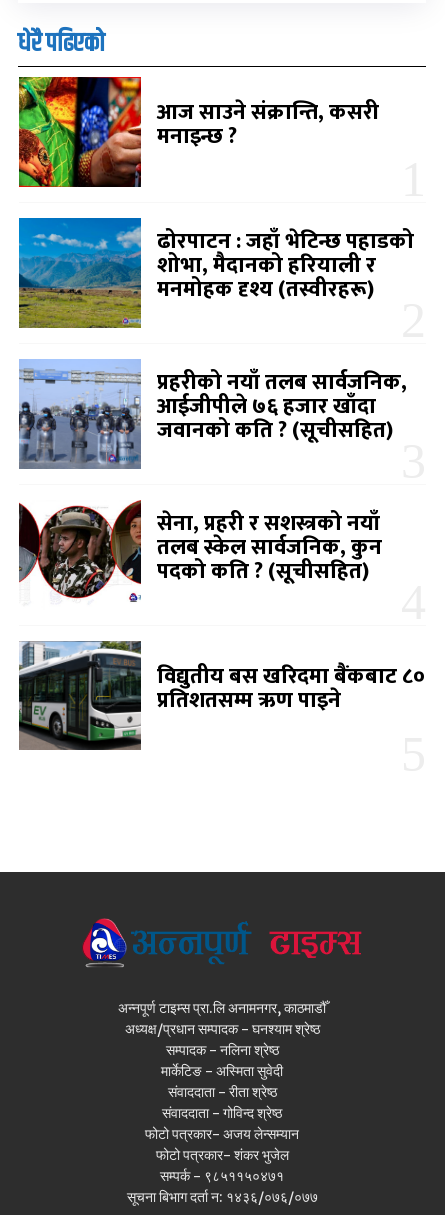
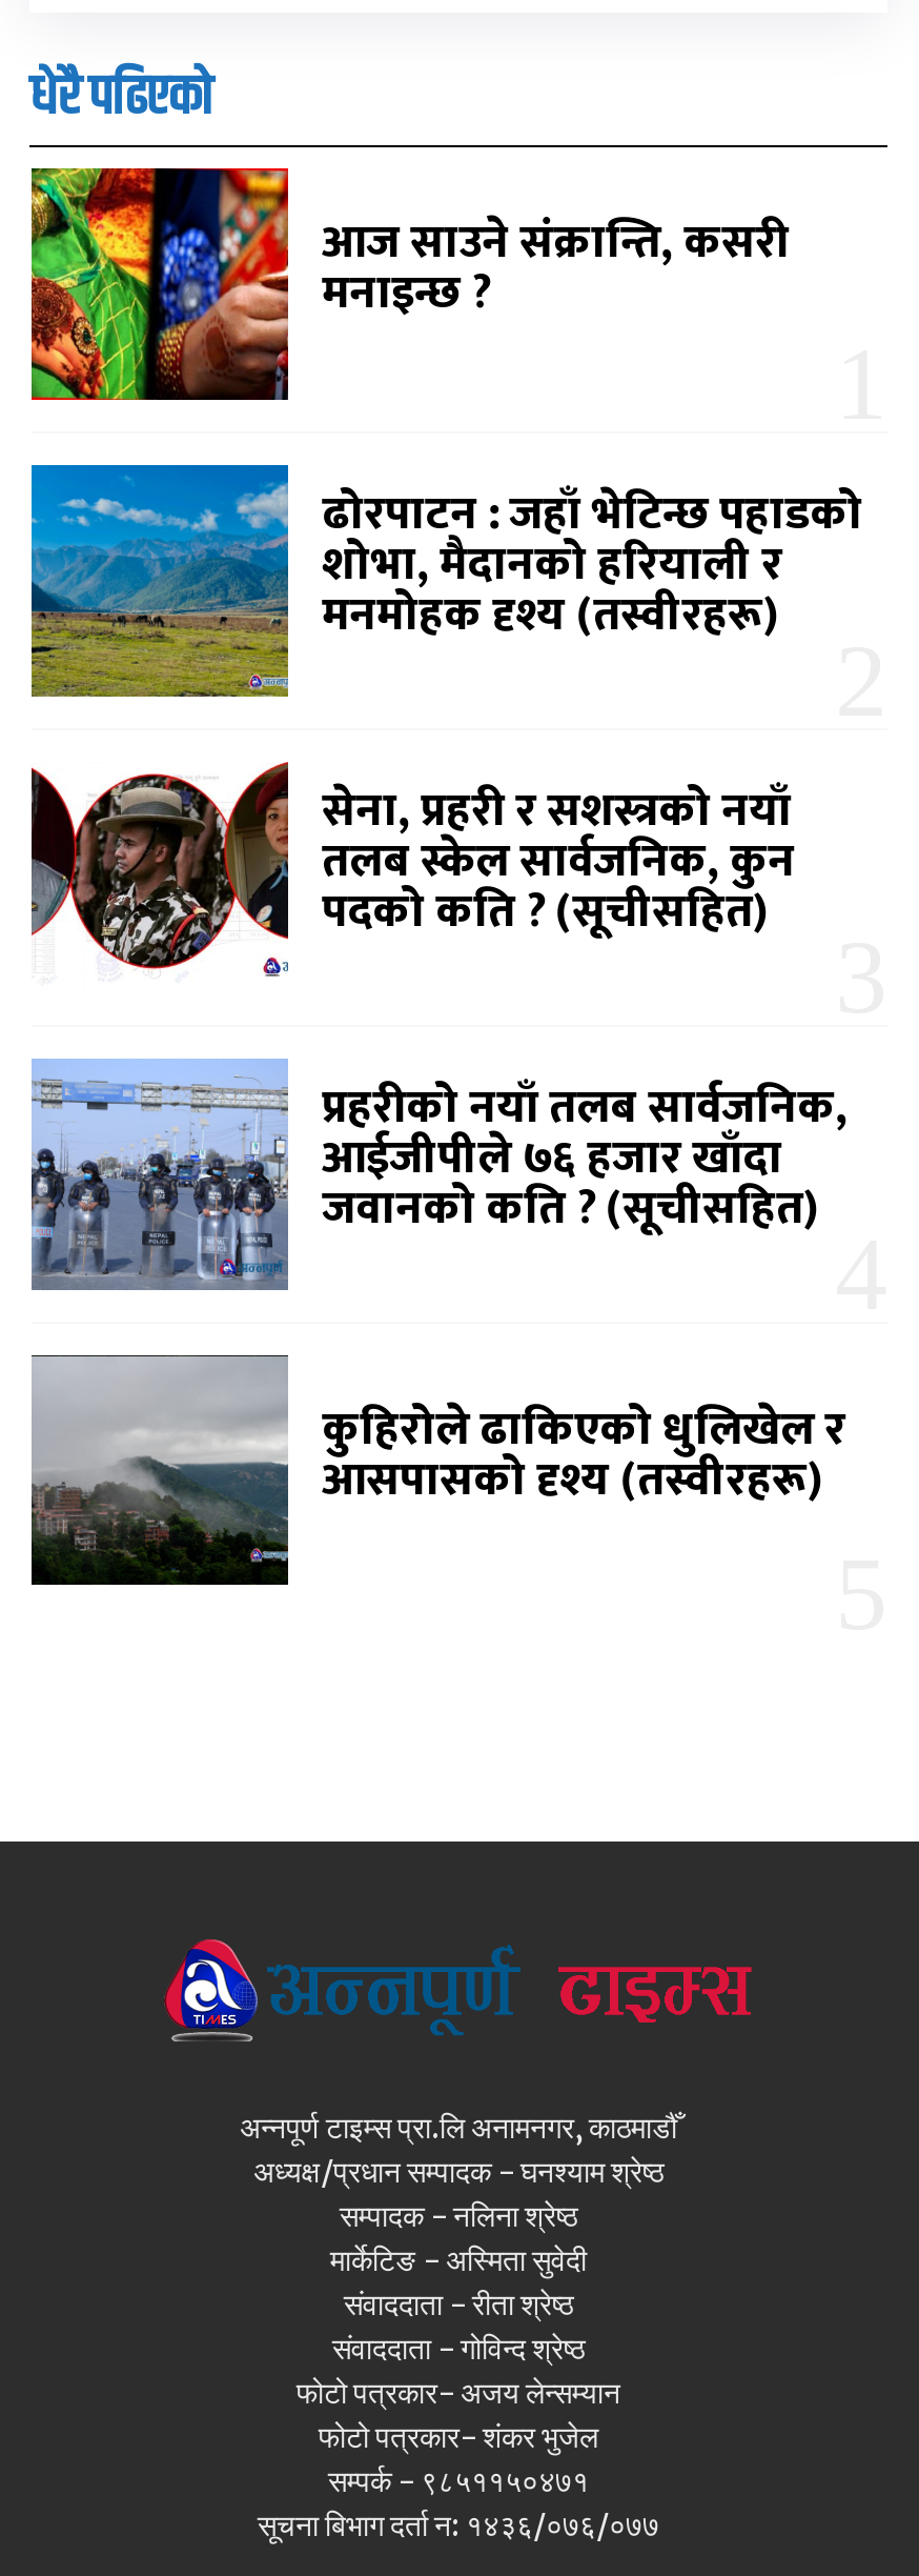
moved [17,363,407,470] -> [27,1067,848,1292]: [image] | प्रहरीको नयाँ तलब सार्वजनिक, | आईजीपीले ७६ हजार खाँदा | जवानको कति ? (सूचीसहित)
moved [19,500,382,609] -> [29,760,795,993]: [image] | सेना, प्रहरी र सशस्त्रको नयाँ | तलब स्केल सार्वजनिक, कुन | पदको कति ? (सूचीसहित)
[19,641,425,751] [image] | विद्युतीय बस खरिदमा बैंकबाट ८० | प्रतिशतसम्म ऋण पाइने -> [32,1355,846,1587] [image] | कुहिरोले ढाकिएको धुलिखेल र | आसपासको दृश्य (तस्वीरहरू)

